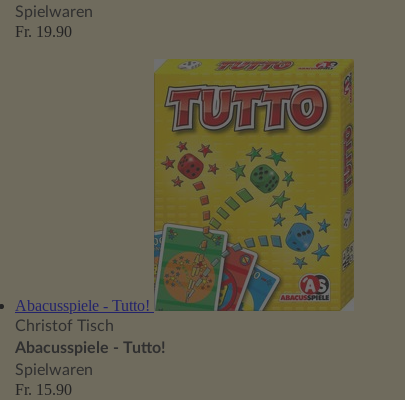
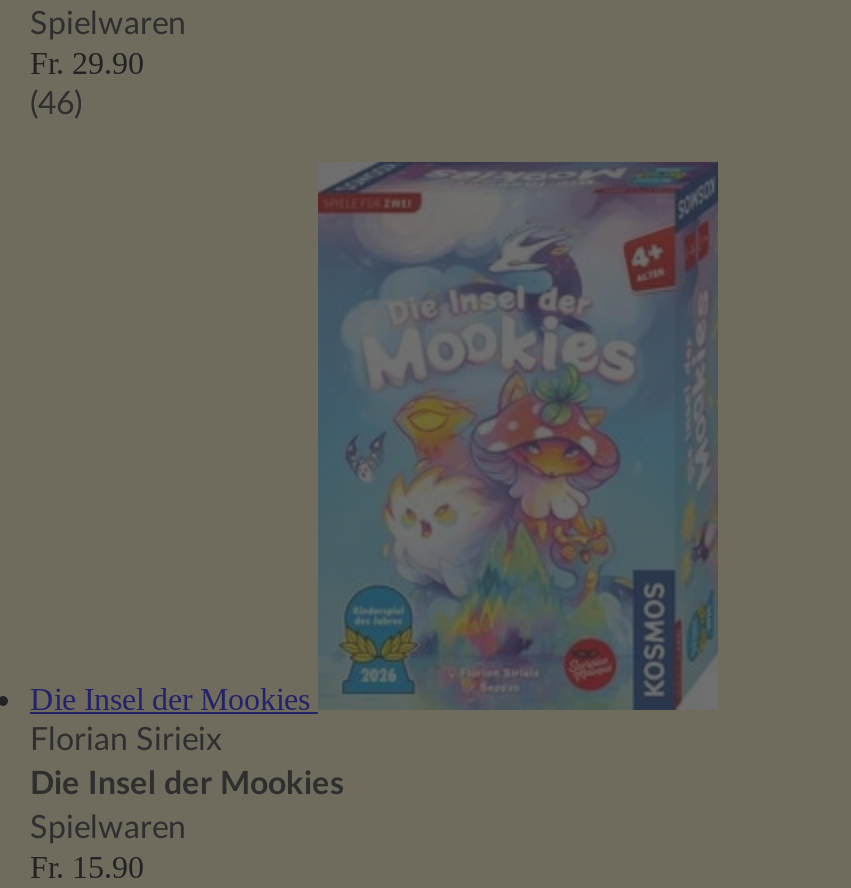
[15,23,72,40] Fr. 19.90 -> [30,46,144,120] Fr. 29.90 | (46)
[15,58,359,356] [image] | Abacusspiele - Tutto! | Christof Tisch | Abacusspiele - Tutto! -> [30,160,720,800] [image] | Die Insel der Mookies | Florian Sirieix | Die Insel der Mookies

